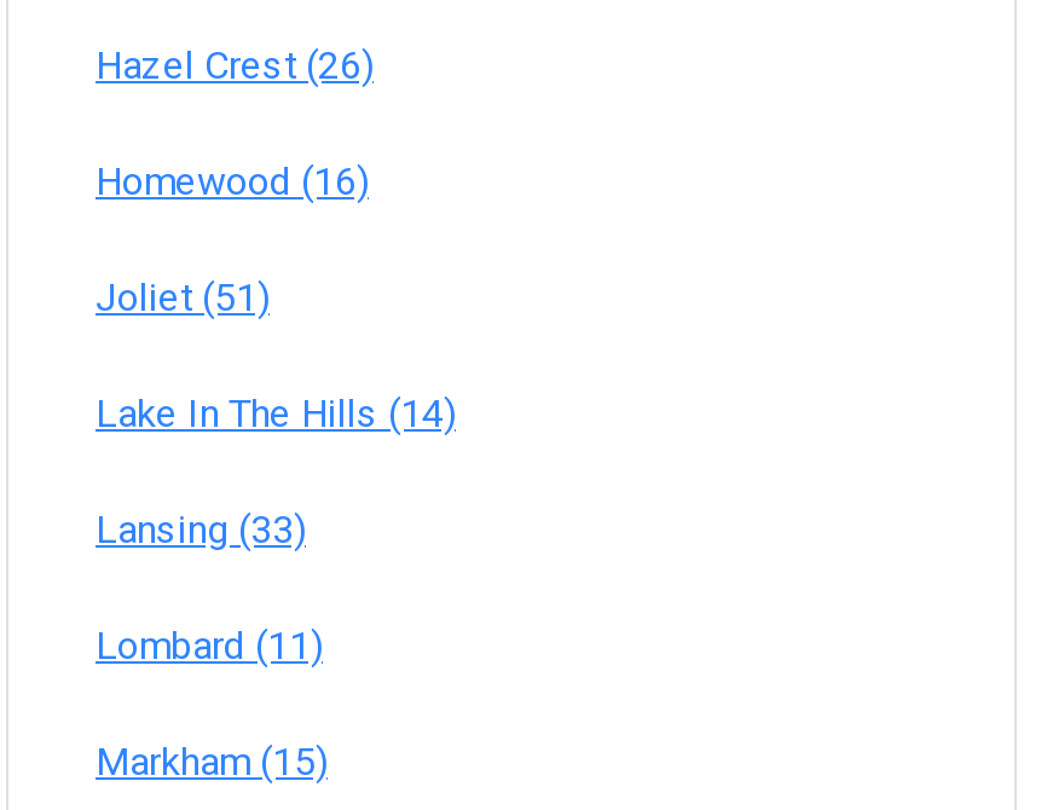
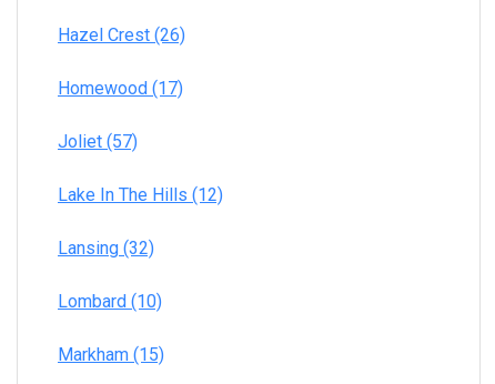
[96,159,369,205] Homewood (16) -> [58,78,183,99] Homewood (17)
[96,275,270,321] Joliet (51) -> [58,131,138,152] Joliet (57)
[96,391,456,437] Lake In The Hills (14) -> [58,184,223,205] Lake In The Hills (12)
[96,507,306,553] Lansing (33) -> [58,238,154,259] Lansing (32)
[96,623,323,669] Lombard (11) -> [58,291,162,312] Lombard (10)

